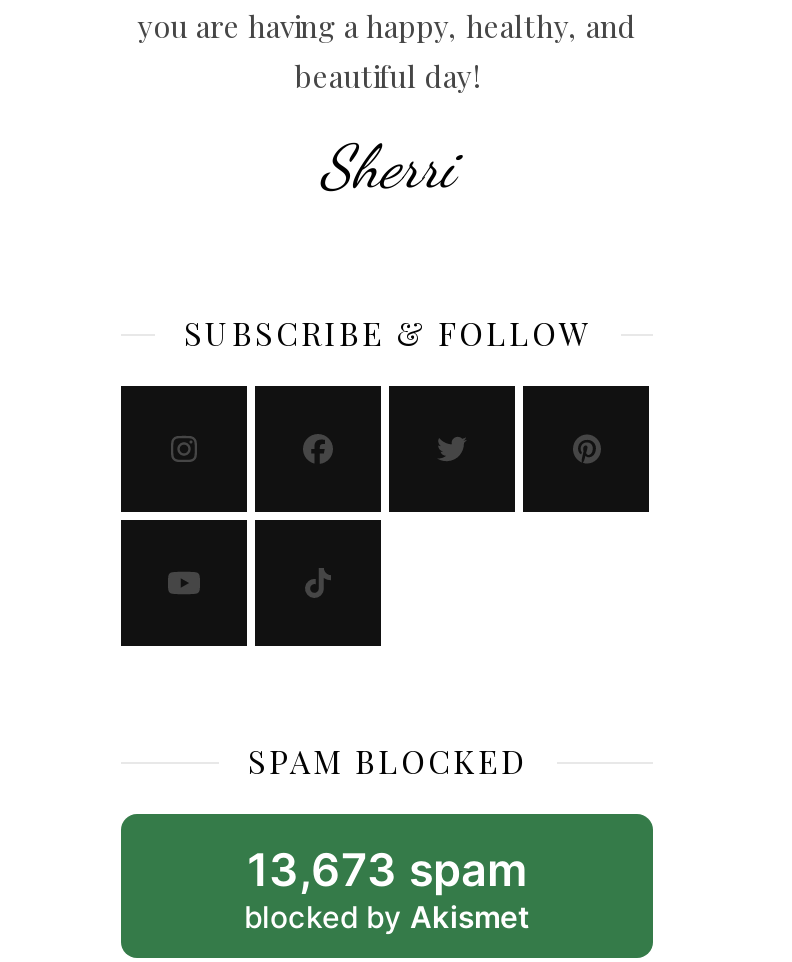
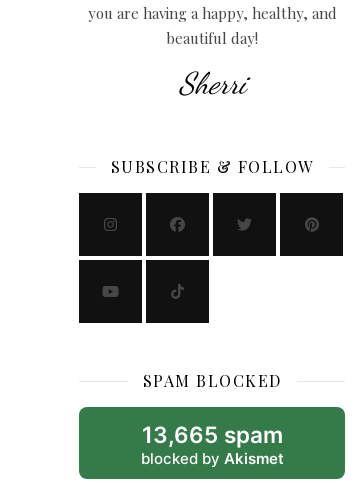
[247,843,527,897] 13,673 spam -> [141,421,282,448] 13,665 spam

